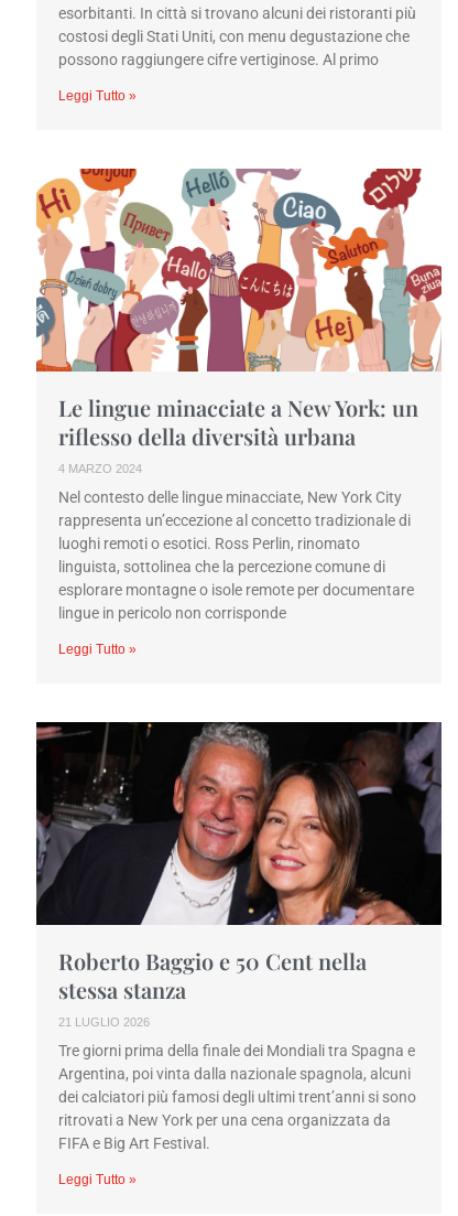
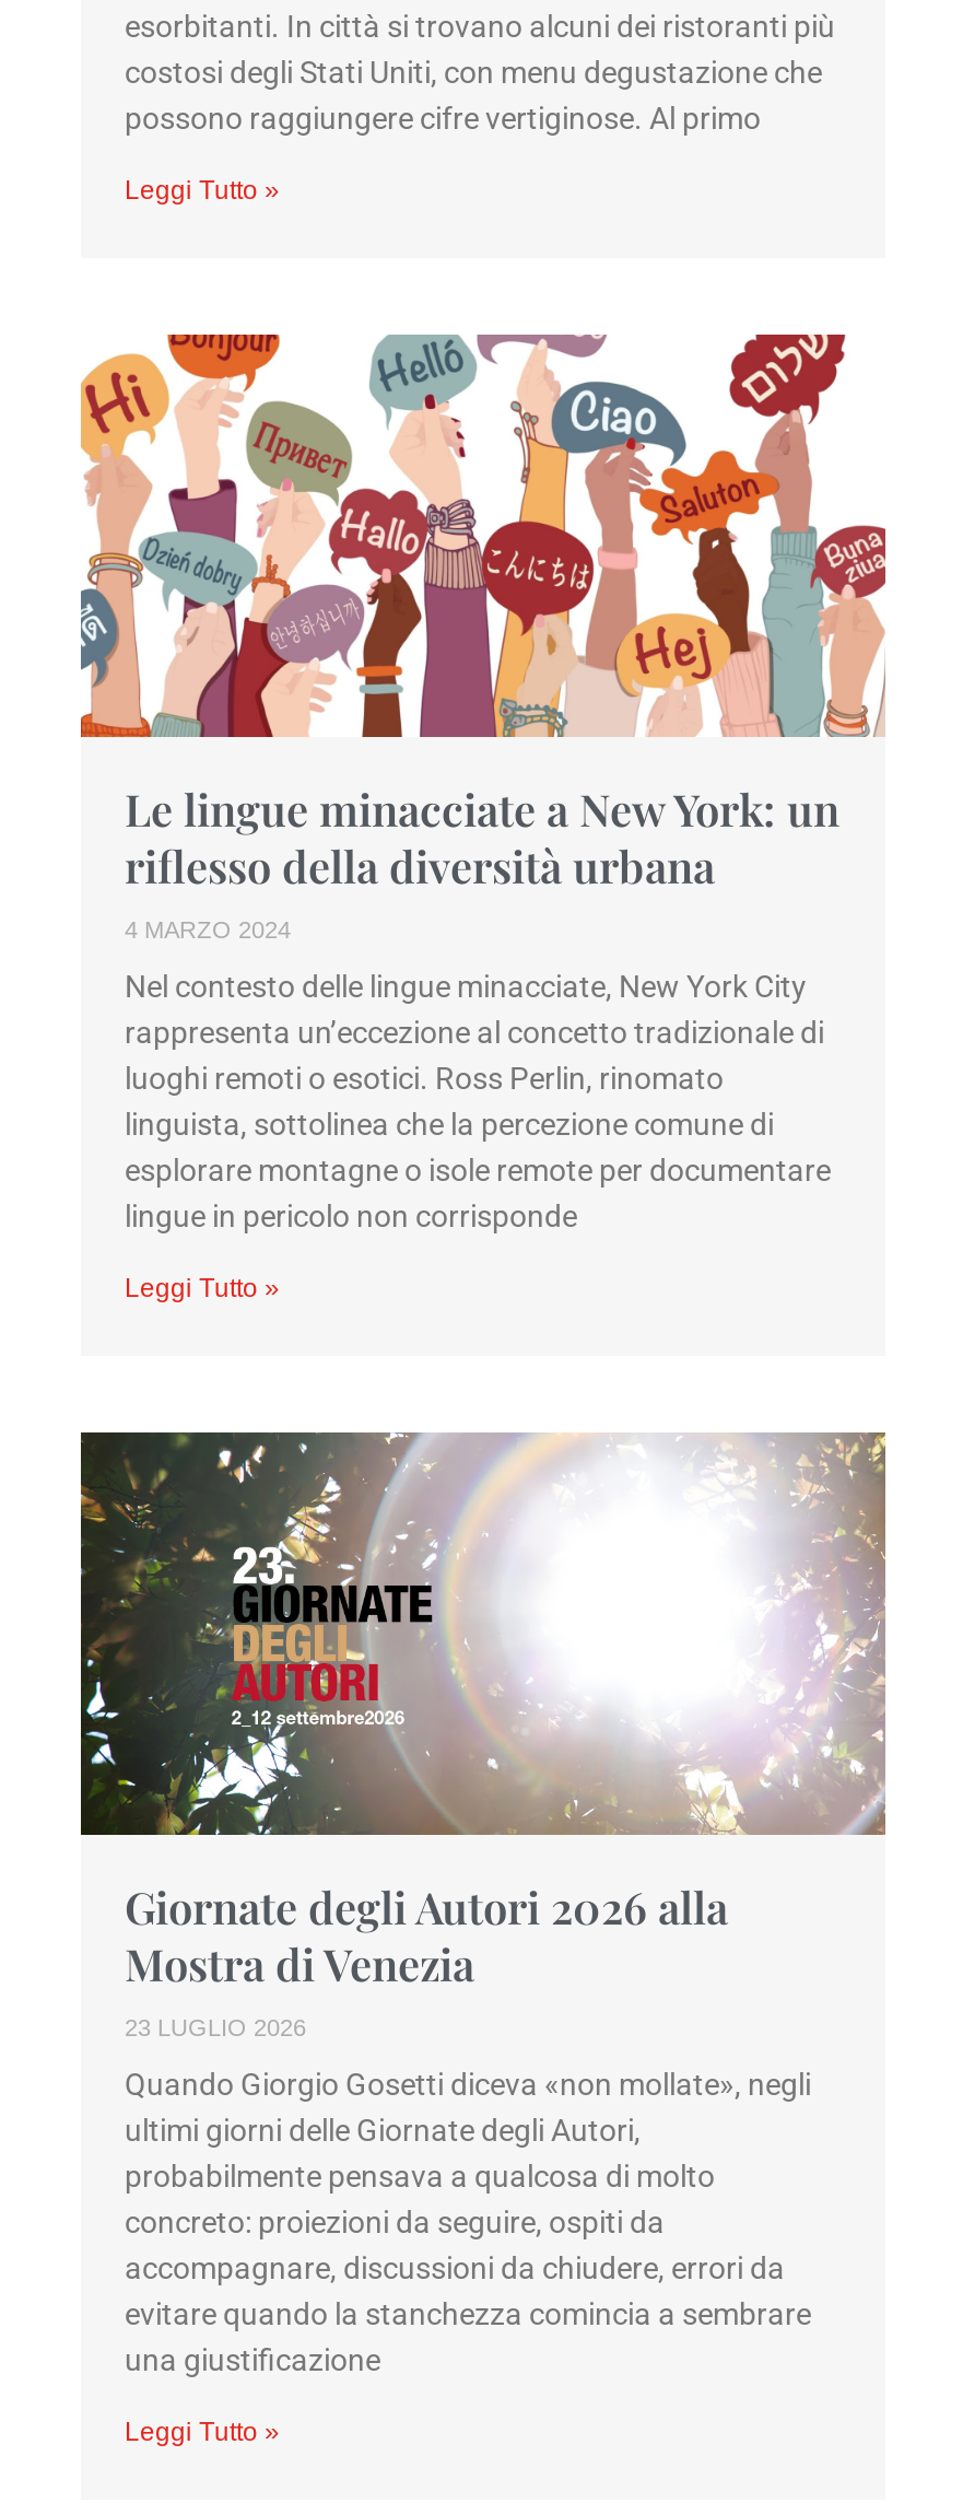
[35,721,443,1028] [image] | Roberto Baggio e 50 Cent nella | stessa stanza | 21 LUGLIO 2026 -> [79,1430,888,2040] [image] | Giornate degli Autori 2026 alla | Mostra di Venezia | 23 LUGLIO 2026
[58,1042,416,1152] Tre giorni prima della finale dei Mondiali tra Spagna e | Argentina, poi vinta dalla nazionale spagnola, alcuni | dei calciatori più famosi degli ultimi trent’anni si sono | ritrovati a New York per una cena organizzata da | FIFA e Big Art Festival. -> [125,2066,811,2377] Quando Giorgio Gosetti diceva «non mollate», negli | ultimi giorni delle Giornate degli Autori, | probabilmente pensava a qualcosa di molto | concreto: proiezioni da seguire, ospiti da | accompagnare, discussioni da chiudere, errori da | evitare quando la stanchezza comincia a sembrare | una giustificazione

